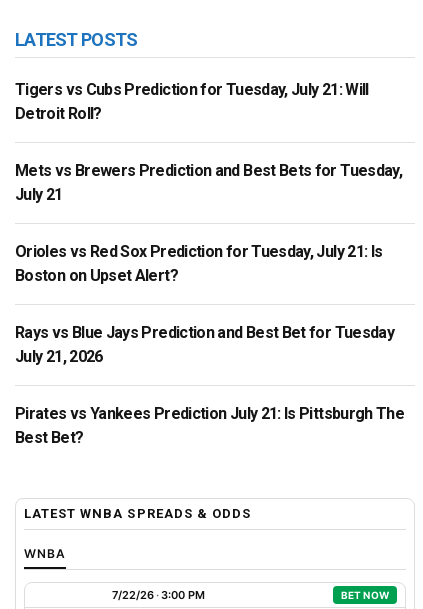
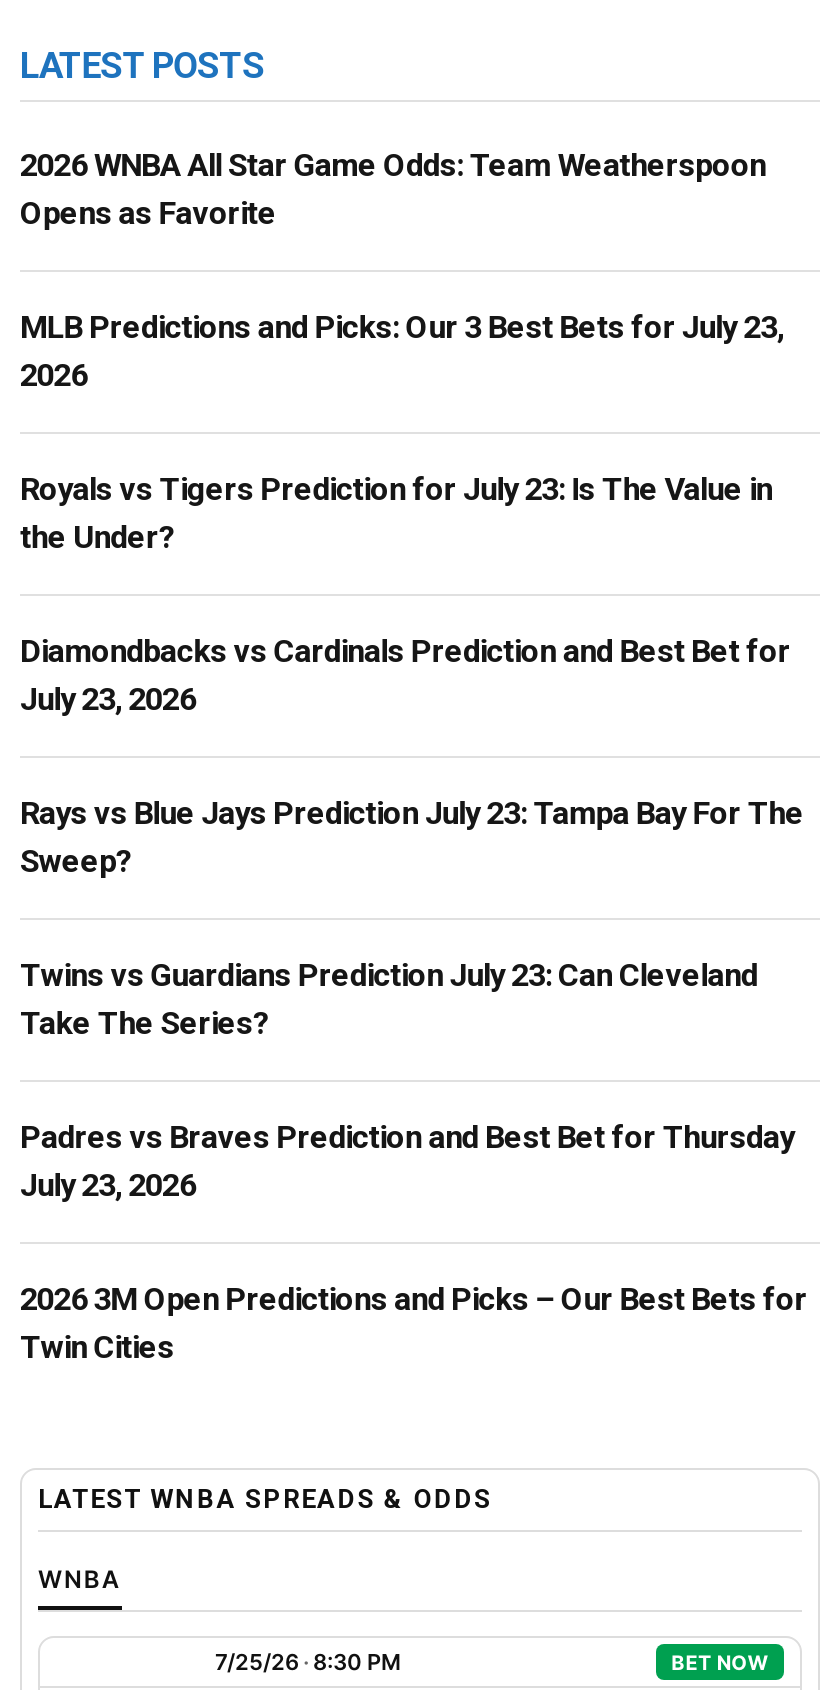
[15,80,404,447] Tigers vs Cubs Prediction for Tuesday, July 21: Will | Detroit Roll? | Mets vs Brewers Prediction and Best Bets for Tuesday, | July 21 | Orioles vs Red Sox Prediction for Tuesday, July 21: Is | Boston on Upset Alert? | Rays vs Blue Jays Prediction and Best Bet for Tuesday | July 21, 2026 | Pirates vs Yankees Prediction July 21: Is Pittsburgh The | Best Bet? -> [20,146,807,1366] 2026 WNBA All Star Game Odds: Team Weatherspoon | Opens as Favorite | MLB Predictions and Picks: Our 3 Best Bets for July 23, | 2026 | Royals vs Tigers Prediction for July 23: Is The Value in | the Under? | Diamondbacks vs Cardinals Prediction and Best Bet for | July 23, 2026 | Rays vs Blue Jays Prediction July 23: Tampa Bay For The | Sweep? | Twins vs Guardians Prediction July 23: Can Cleveland | Take The Series? | Padres vs Braves Prediction and Best Bet for Thursday | July 23, 2026 | 2026 3M Open Predictions and Picks – Our Best Bets for | Twin Cities
[112,588,205,602] 7/22/26 · 3:00 PM -> [215,1648,401,1676] 7/25/26 · 8:30 PM

